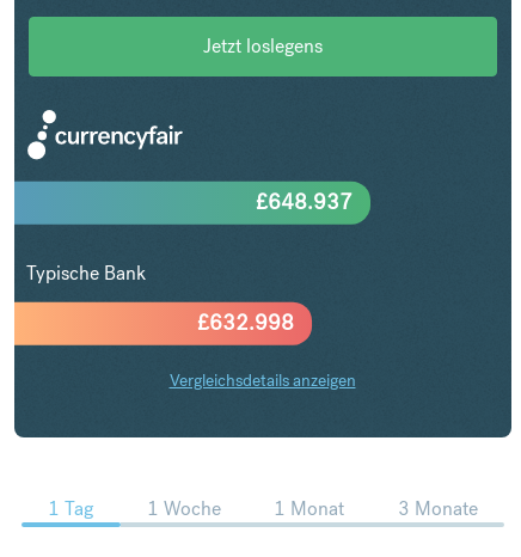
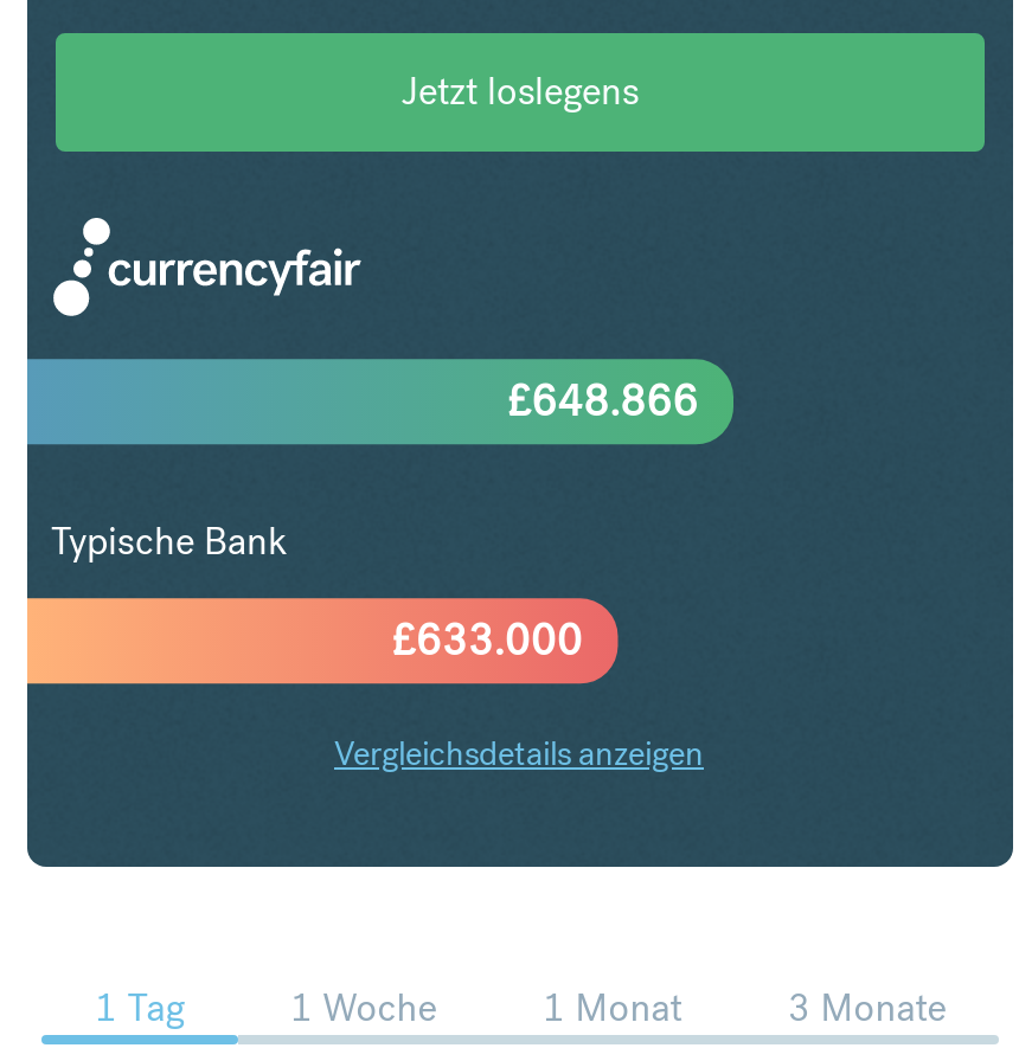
[256,188,353,215] £648.937 -> [507,373,698,427] £648.866
[197,308,294,336] £632.998 -> [391,612,582,667] £633.000

